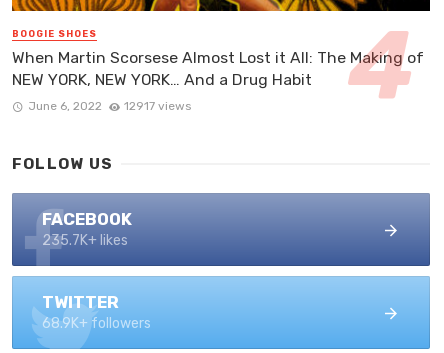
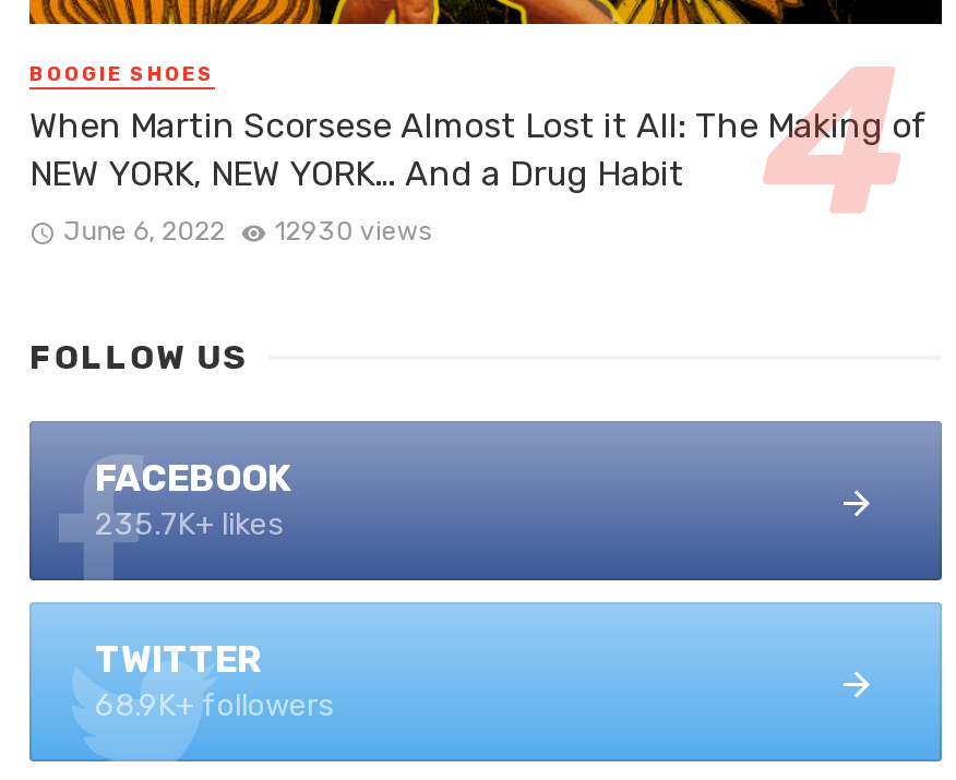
[28,99,191,113] June 6, 2022 12917 views -> [64,216,432,246] June 6, 2022 12930 views

